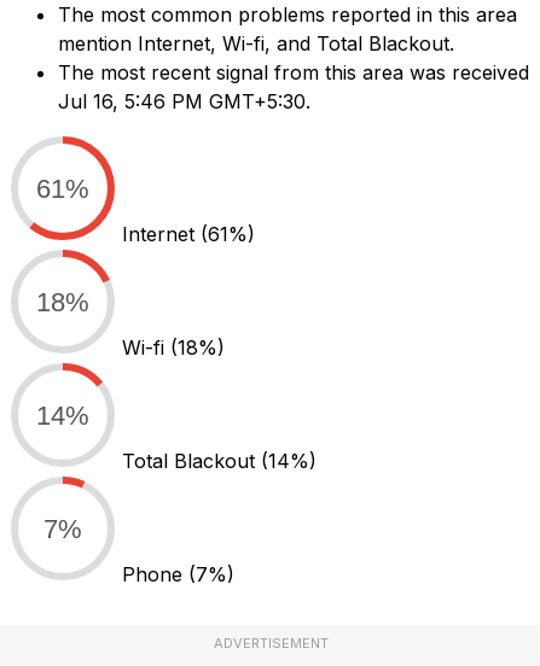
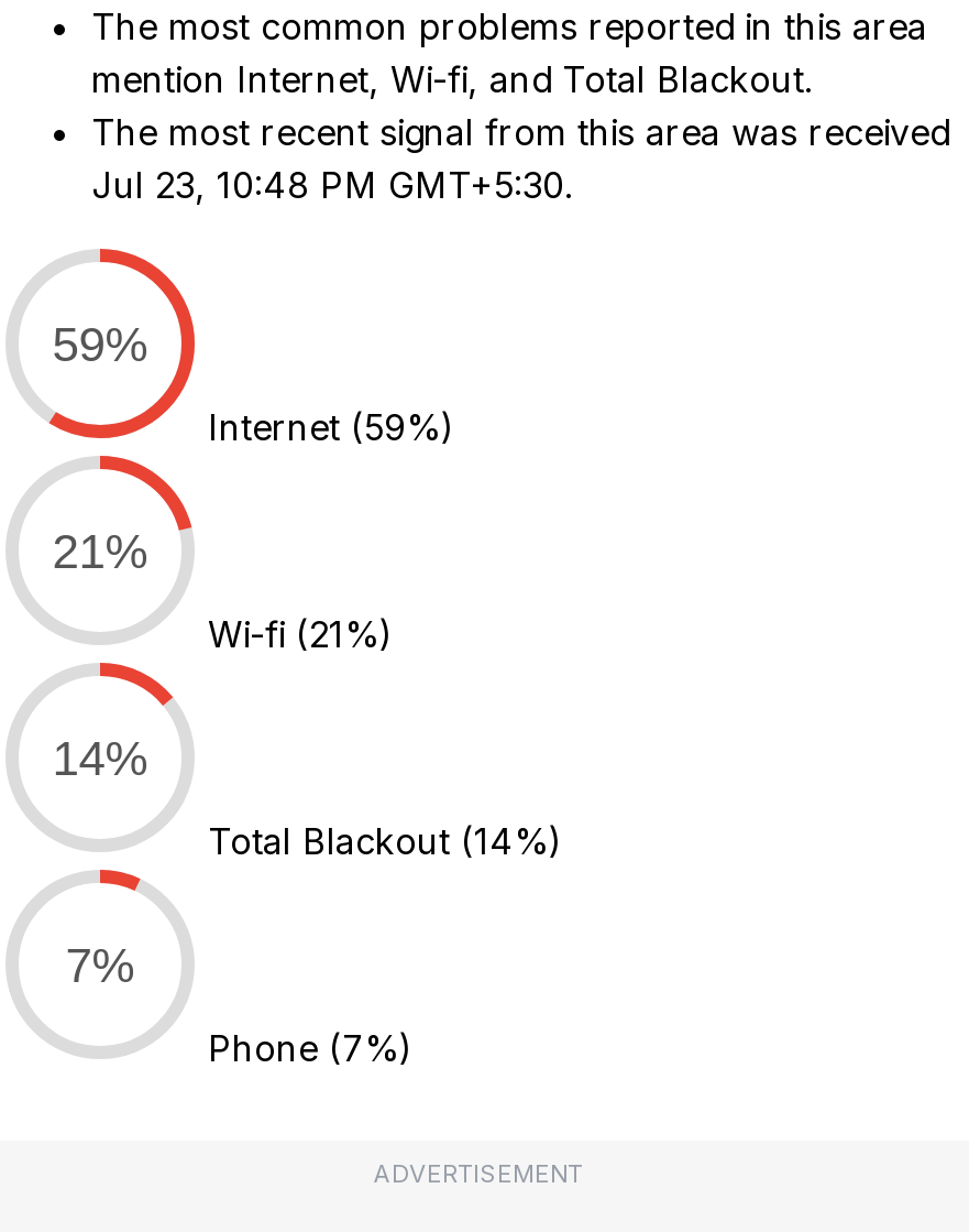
[58,90,310,114] Jul 16, 5:46 PM GMT+5:30. -> [91,164,573,208] Jul 23, 10:48 PM GMT+5:30.
[36,174,89,204] 61% -> [52,317,148,371] 59%
[122,222,255,247] Internet (61%) -> [208,406,454,450] Internet (59%)
[36,287,89,317] 18% -> [52,524,148,578] 21%
[122,336,225,360] Wi-fi (18%) -> [208,613,393,657] Wi-fi (21%)

